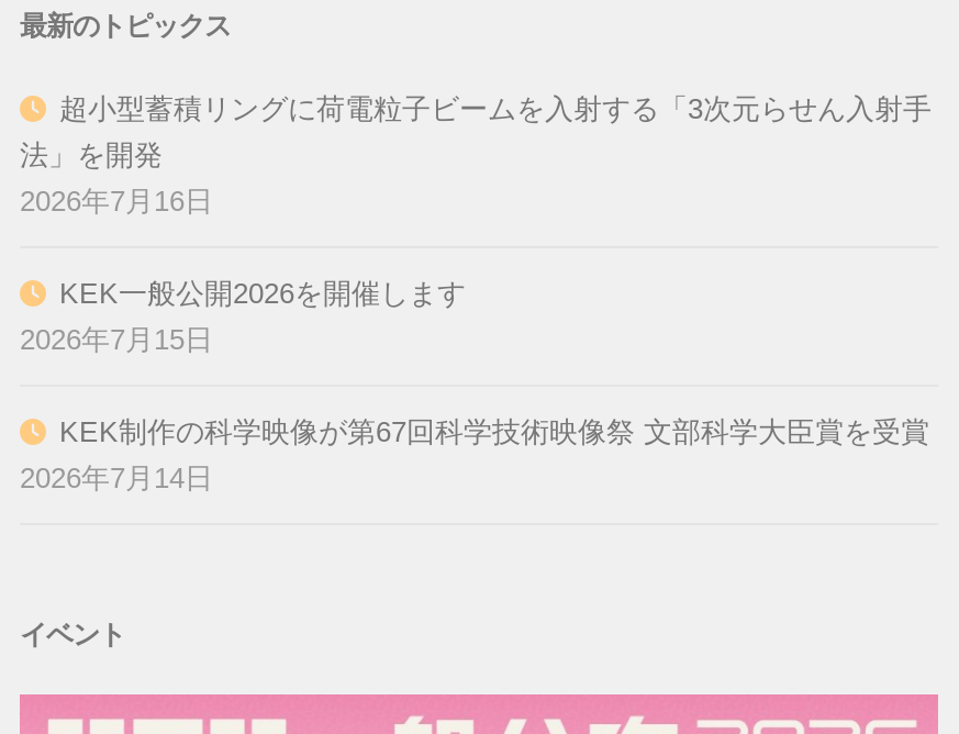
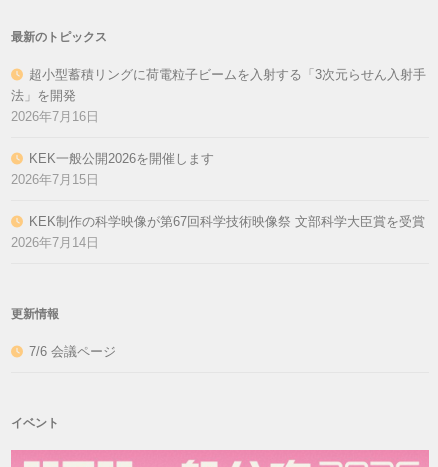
none -> [11,306,116,358] 更新情報 | 7/6 会議ページ

